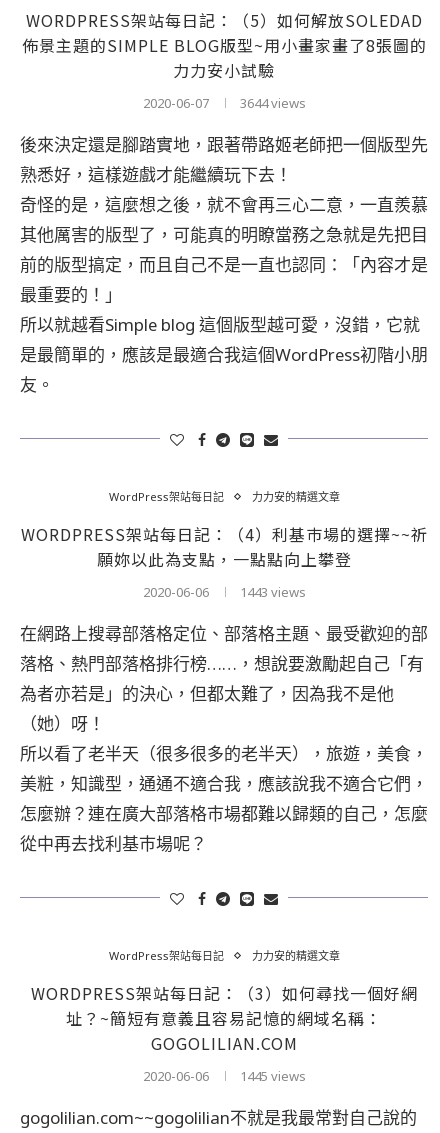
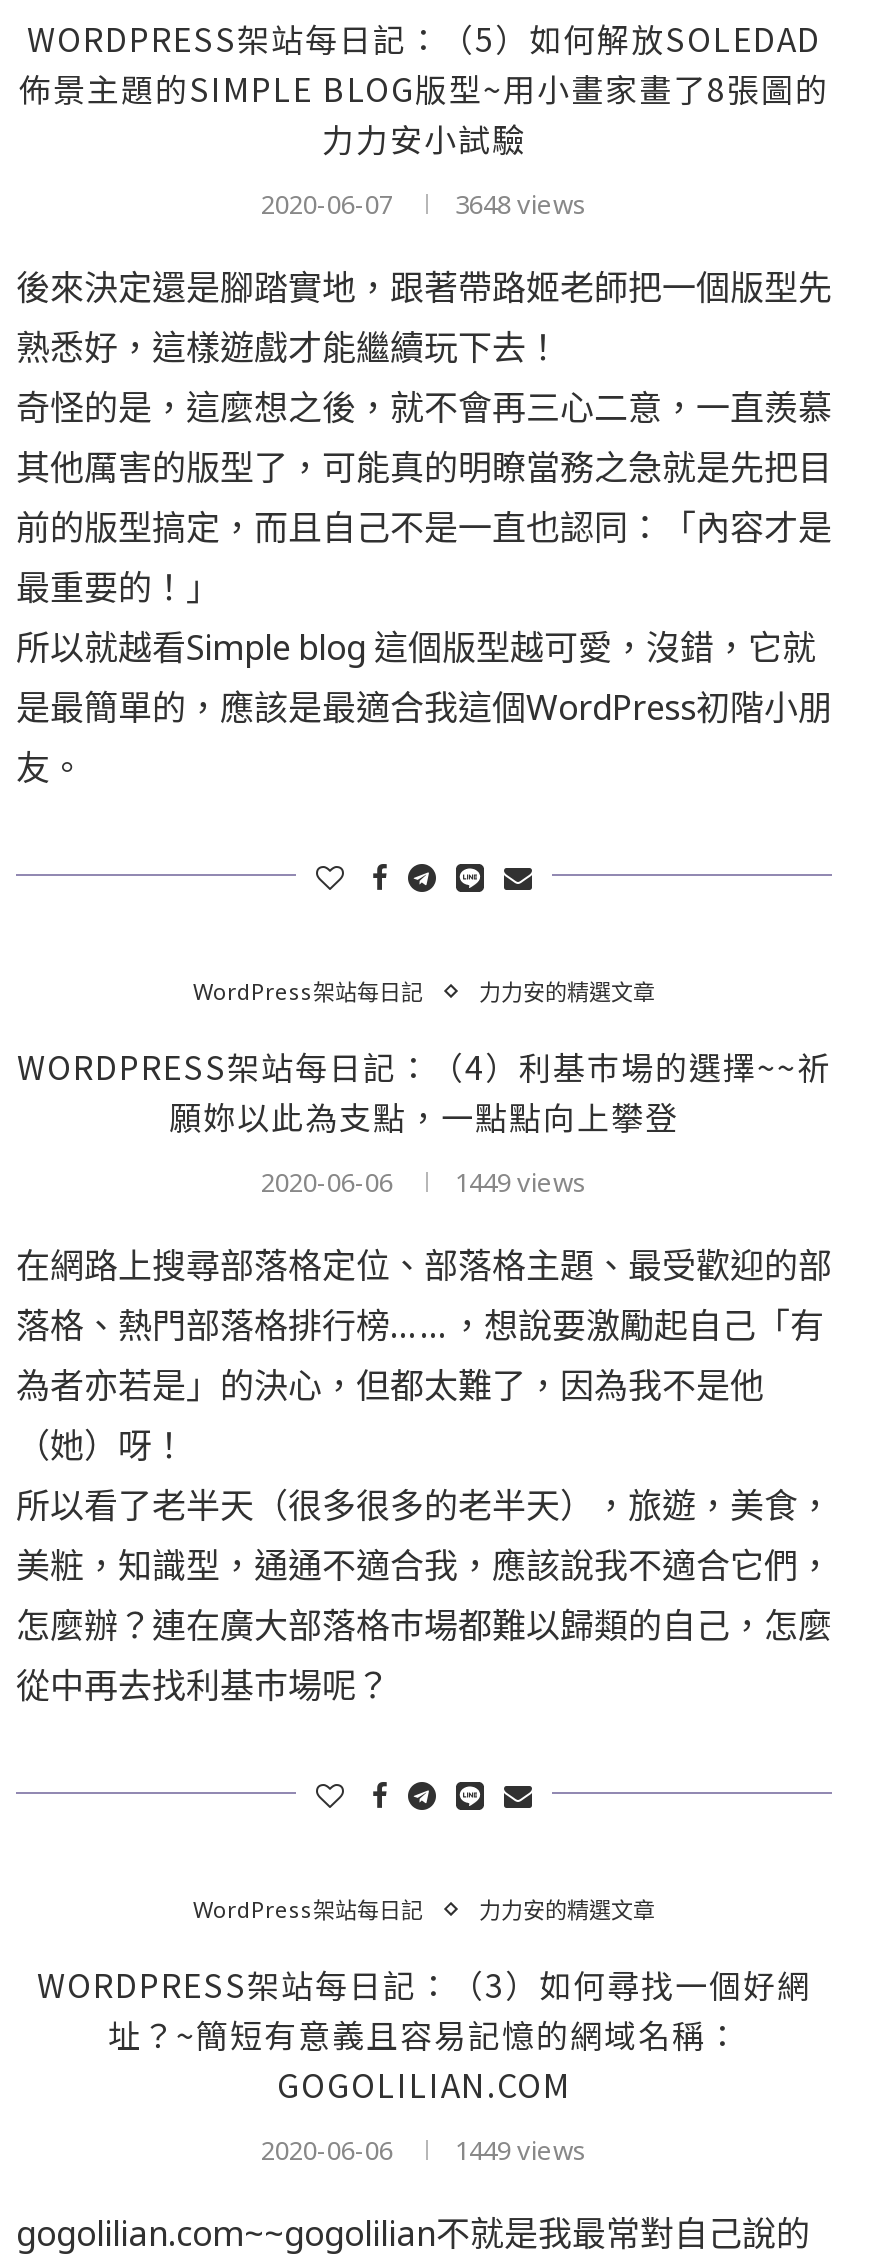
[142,94,305,112] 2020-06-07 3644 views -> [261,186,587,222] 2020-06-07 3648 views
[142,583,305,601] 2020-06-06 1443 views -> [261,1164,587,1200] 2020-06-06 1449 views
[142,1067,305,1085] 2020-06-06 1445 views -> [261,2132,587,2168] 2020-06-06 1449 views

